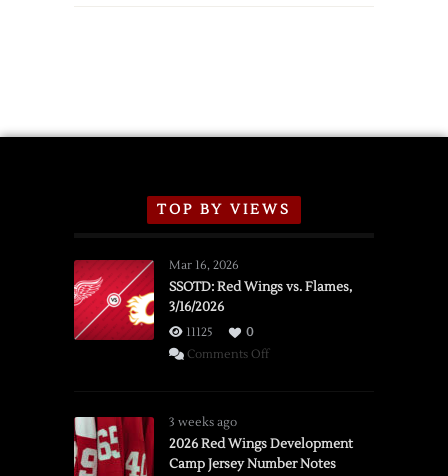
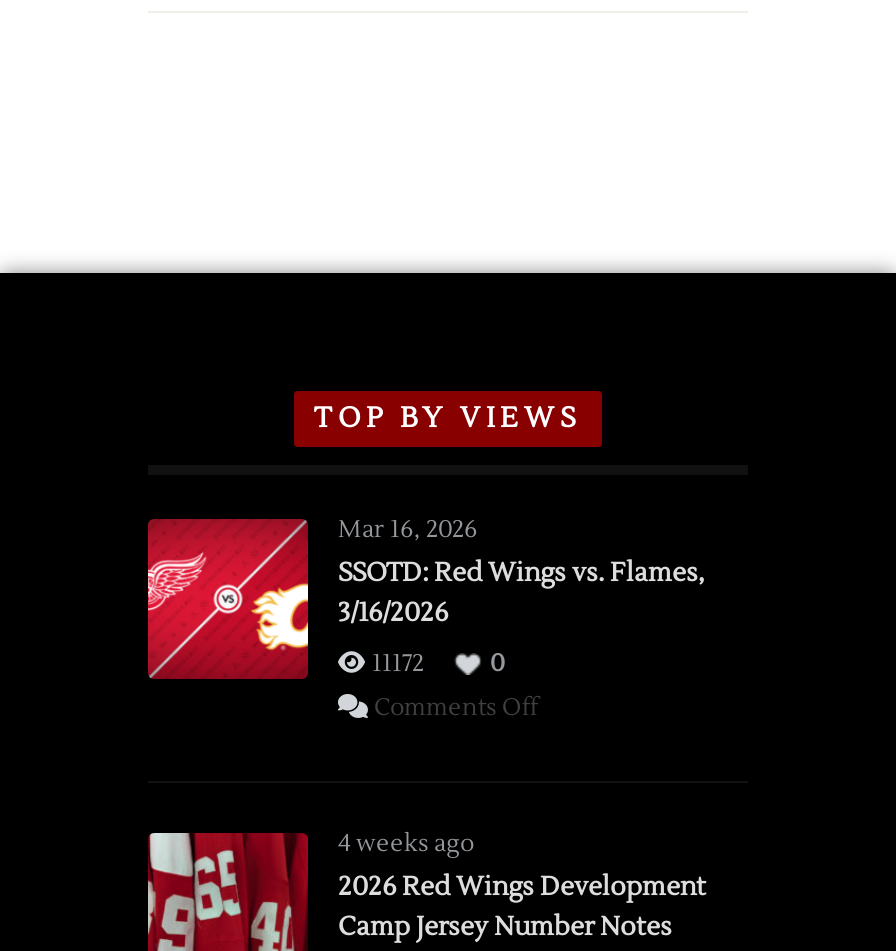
[183,325,213,340] 11125 -> [366,649,424,679] 11172
[169,415,237,430] 3 weeks ago -> [338,829,474,859] 4 weeks ago

